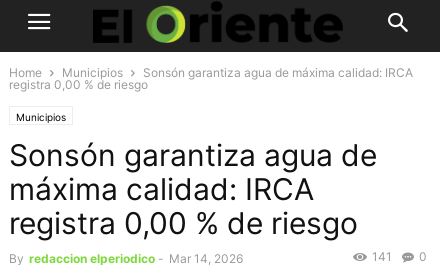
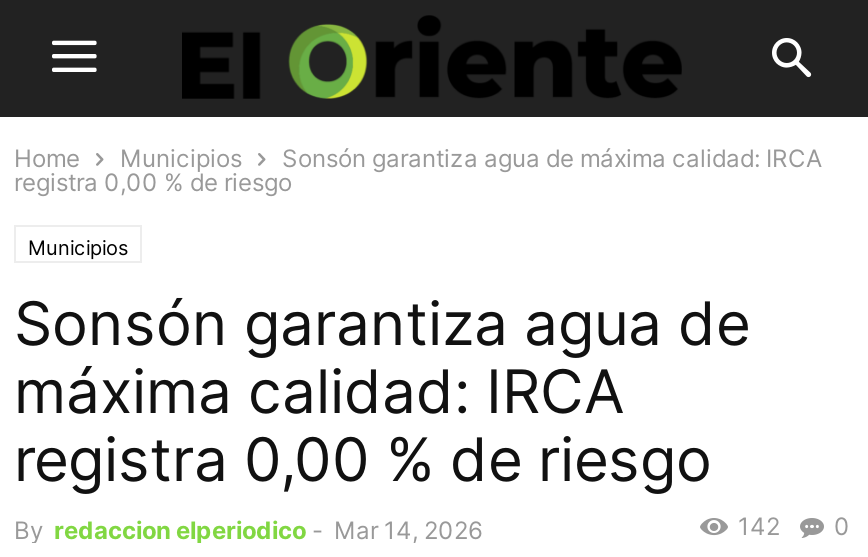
[372,249,427,264] 141 0 -> [738,511,850,541] 142 0

